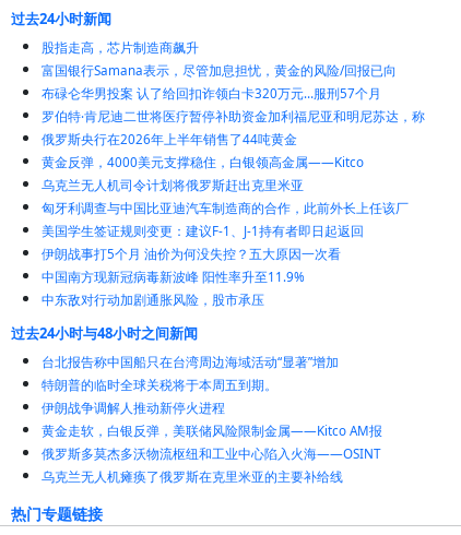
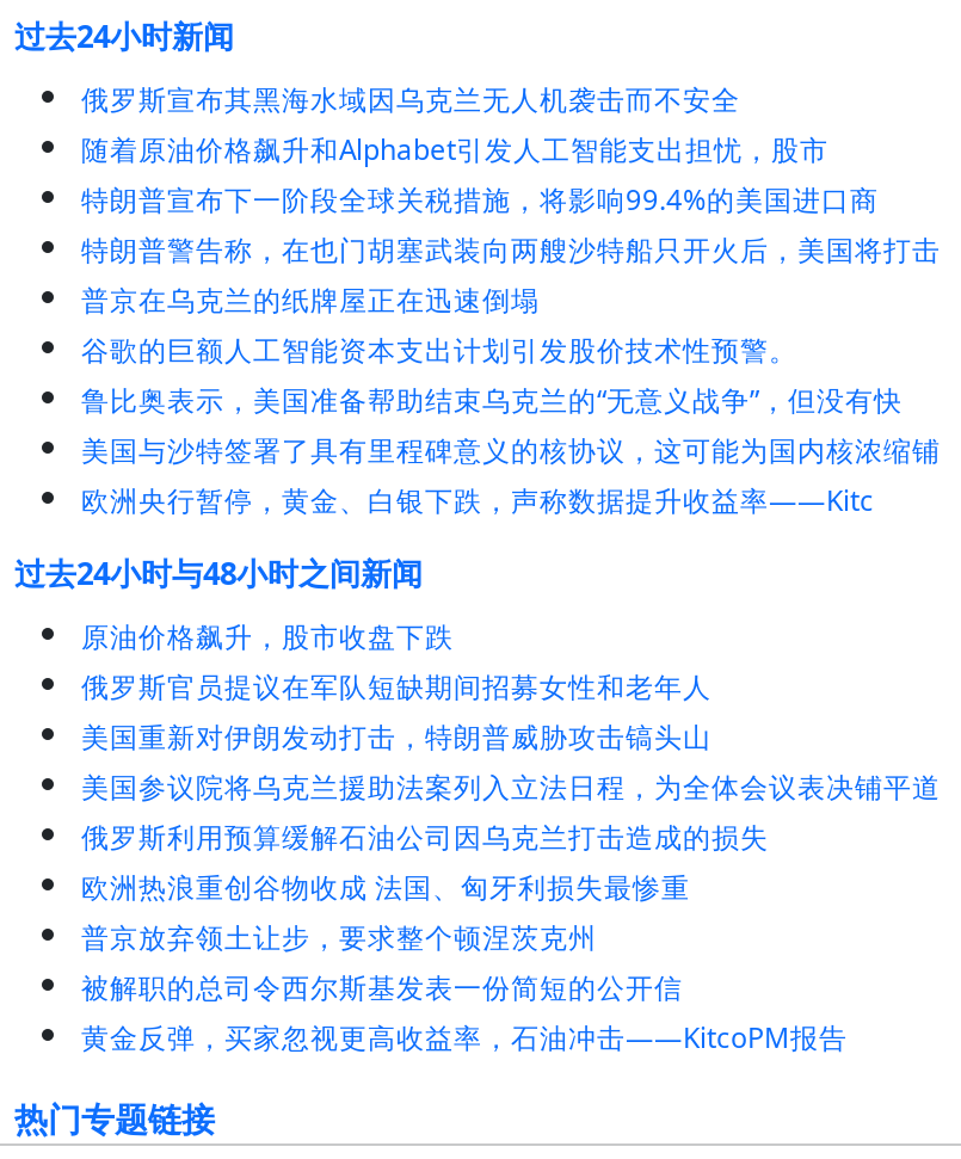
[41,40,424,308] 股指走高，芯片制造商飙升 | 富国银行Samana表示，尽管加息担忧，黄金的风险/回报已向 | 布碌仑华男投案 认了给回扣诈领白卡320万元…服刑57个月 | 罗伯特·肯尼迪二世将医疗暂停补助资金加利福尼亚和明尼苏达，称 | 俄罗斯央行在2026年上半年销售了44吨黄金 | 黄金反弹，4000美元支撑稳住，白银领高金属——Kitco | 乌克兰无人机司令计划将俄罗斯赶出克里米亚 | 匈牙利调查与中国比亚迪汽车制造商的合作，此前外长上任该厂 | 美国学生签证规则变更：建议F-1、J-1持有者即日起返回 | 伊朗战事打5个月 油价为何没失控？五大原因一次看 | 中国南方现新冠病毒新波峰 阳性率升至11.9% | 中东敌对行动加剧通胀风险，股市承压 -> [81,81,941,518] 俄罗斯宣布其黑海水域因乌克兰无人机袭击而不安全 | 随着原油价格飙升和Alphabet引发人工智能支出担忧，股市 | 特朗普宣布下一阶段全球关税措施，将影响99.4%的美国进口商 | 特朗普警告称，在也门胡塞武装向两艘沙特船只开火后，美国将打击 | 普京在乌克兰的纸牌屋正在迅速倒塌 | 谷歌的巨额人工智能资本支出计划引发股价技术性预警。 | 鲁比奥表示，美国准备帮助结束乌克兰的“无意义战争”，但没有快 | 美国与沙特签署了具有里程碑意义的核协议，这可能为国内核浓缩铺 | 欧洲央行暂停，黄金、白银下跌，声称数据提升收益率——Kitc
moved [10,324,197,343] -> [14,551,423,594]: 过去24小时与48小时之间新闻
[41,354,382,485] 台北报告称中国船只在台湾周边海域活动“显著”增加 | 特朗普的临时全球关税将于本周五到期。 | 伊朗战争调解人推动新停火进程 | 黄金走软，白银反弹，美联储风险限制金属——Kitco AM报 | 俄罗斯多莫杰多沃物流枢纽和工业中心陷入火海——OSINT | 乌克兰无人机瘫痪了俄罗斯在克里米亚的主要补给线 -> [81,618,941,1055] 原油价格飙升，股市收盘下跌 | 俄罗斯官员提议在军队短缺期间招募女性和老年人 | 美国重新对伊朗发动打击，特朗普威胁攻击镐头山 | 美国参议院将乌克兰援助法案列入立法日程，为全体会议表决铺平道 | 俄罗斯利用预算缓解石油公司因乌克兰打击造成的损失 | 欧洲热浪重创谷物收成 法国、匈牙利损失最惨重 | 普京放弃领土让步，要求整个顿涅茨克州 | 被解职的总司令西尔斯基发表一份简短的公开信 | 黄金反弹，买家忽视更高收益率，石油冲击——KitcoPM报告

